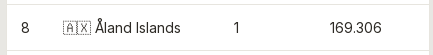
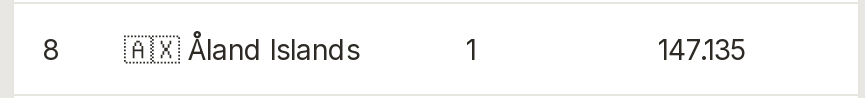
[330,19,382,36] 169.306 -> [658,32,746,66] 147.135

